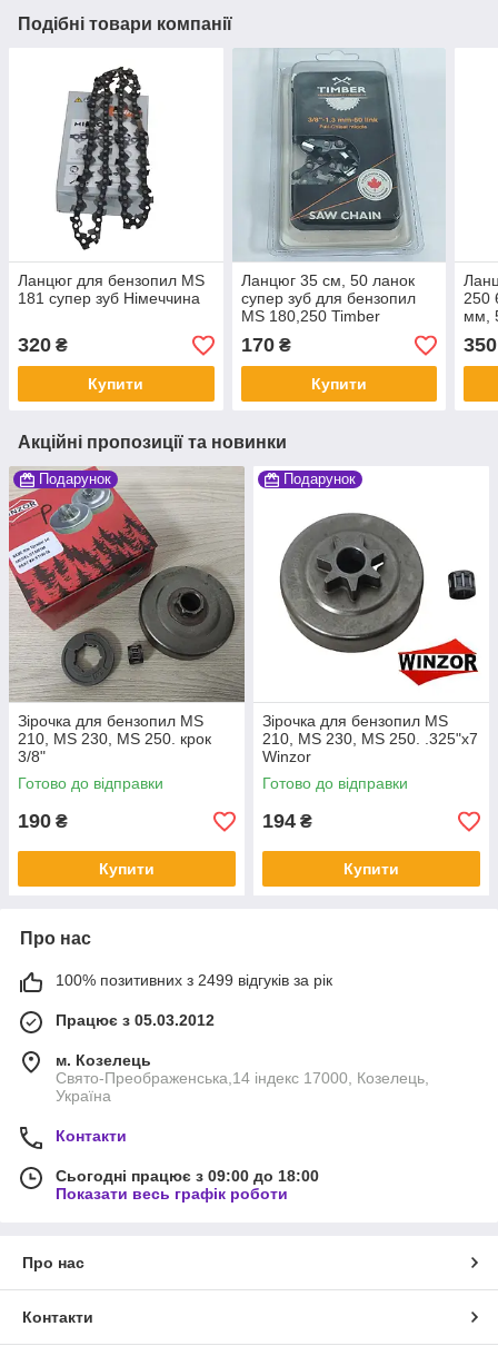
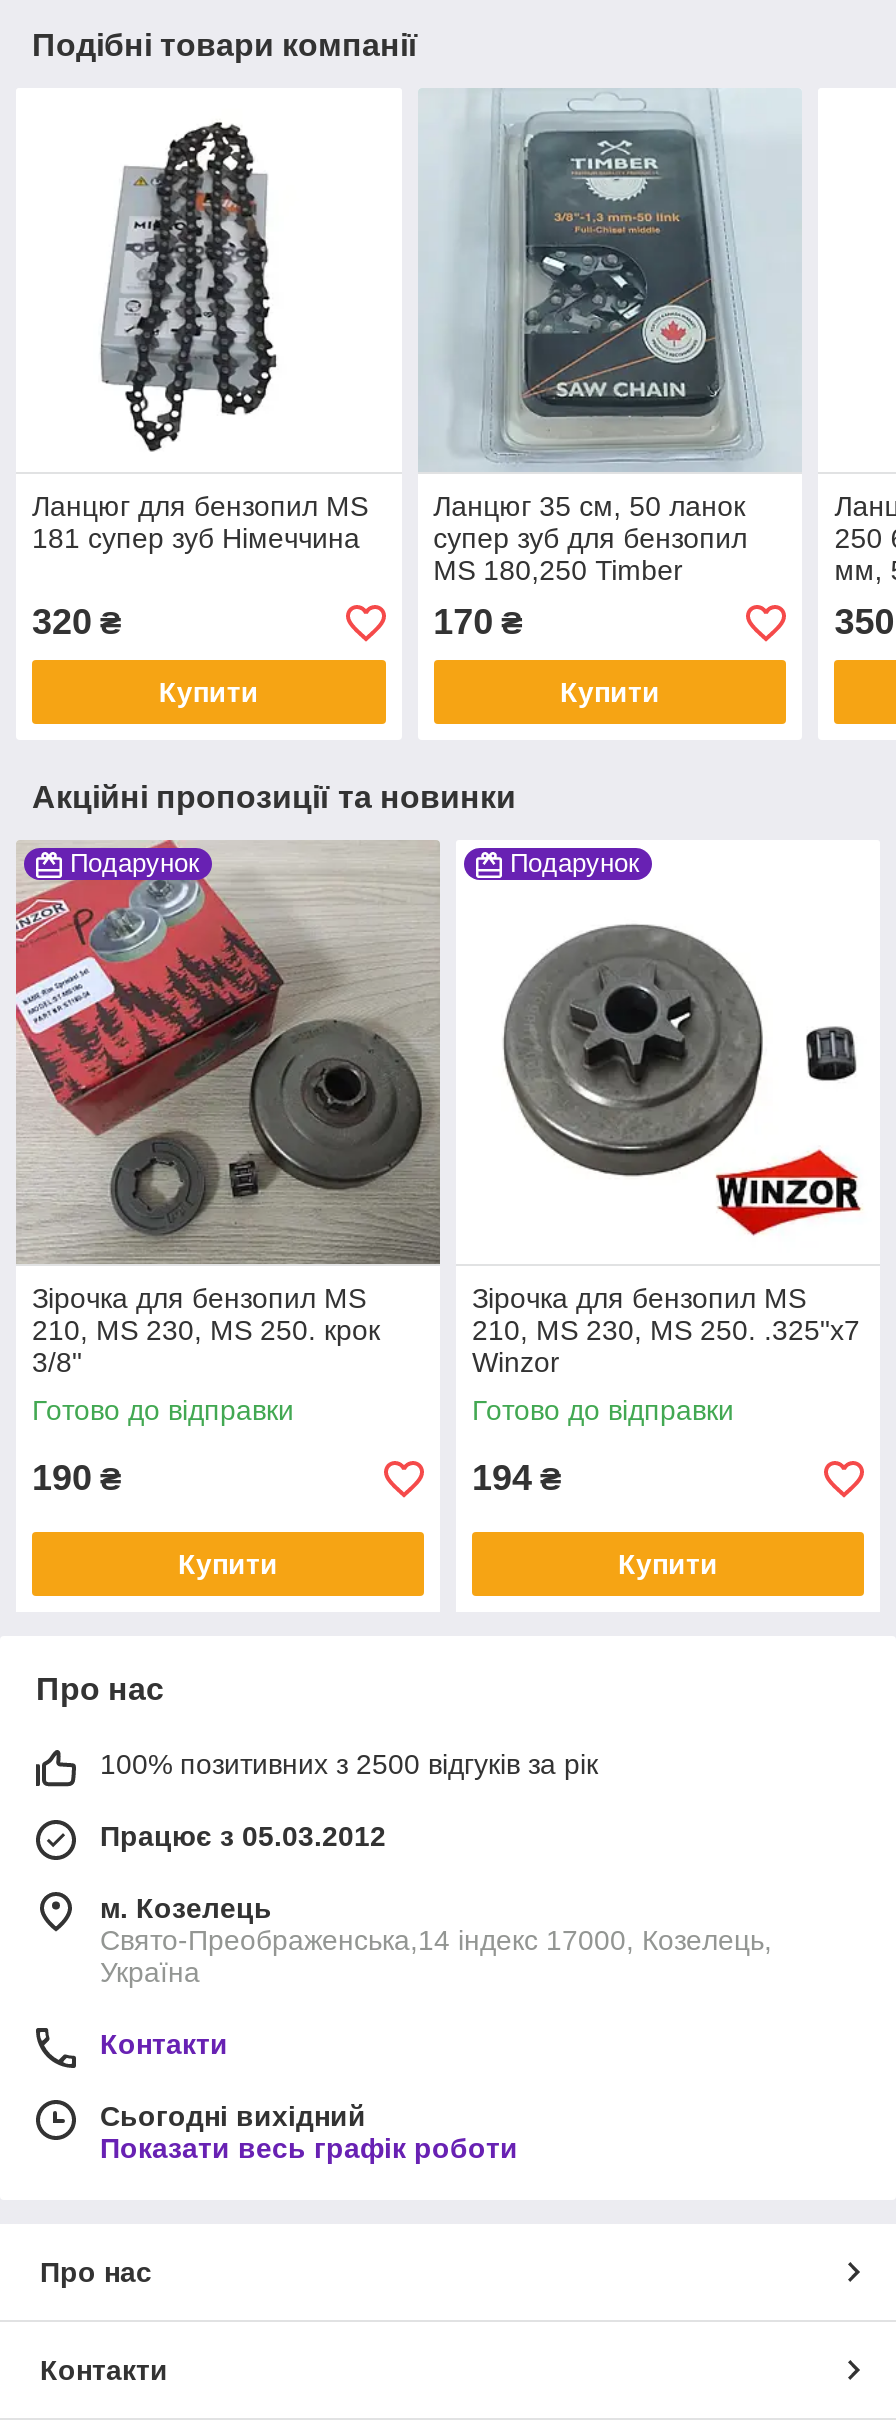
[56,972,332,989] 100% позитивних з 2499 відгуків за рік -> [100,1749,598,1781] 100% позитивних з 2500 відгуків за рік
[56,1167,319,1185] Сьогодні працює з 09:00 до 18:00 -> [100,2101,366,2133] Сьогодні вихідний

